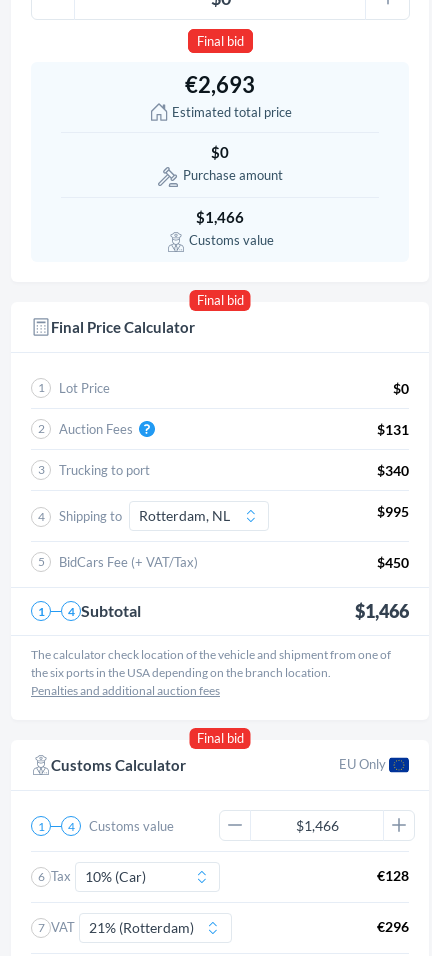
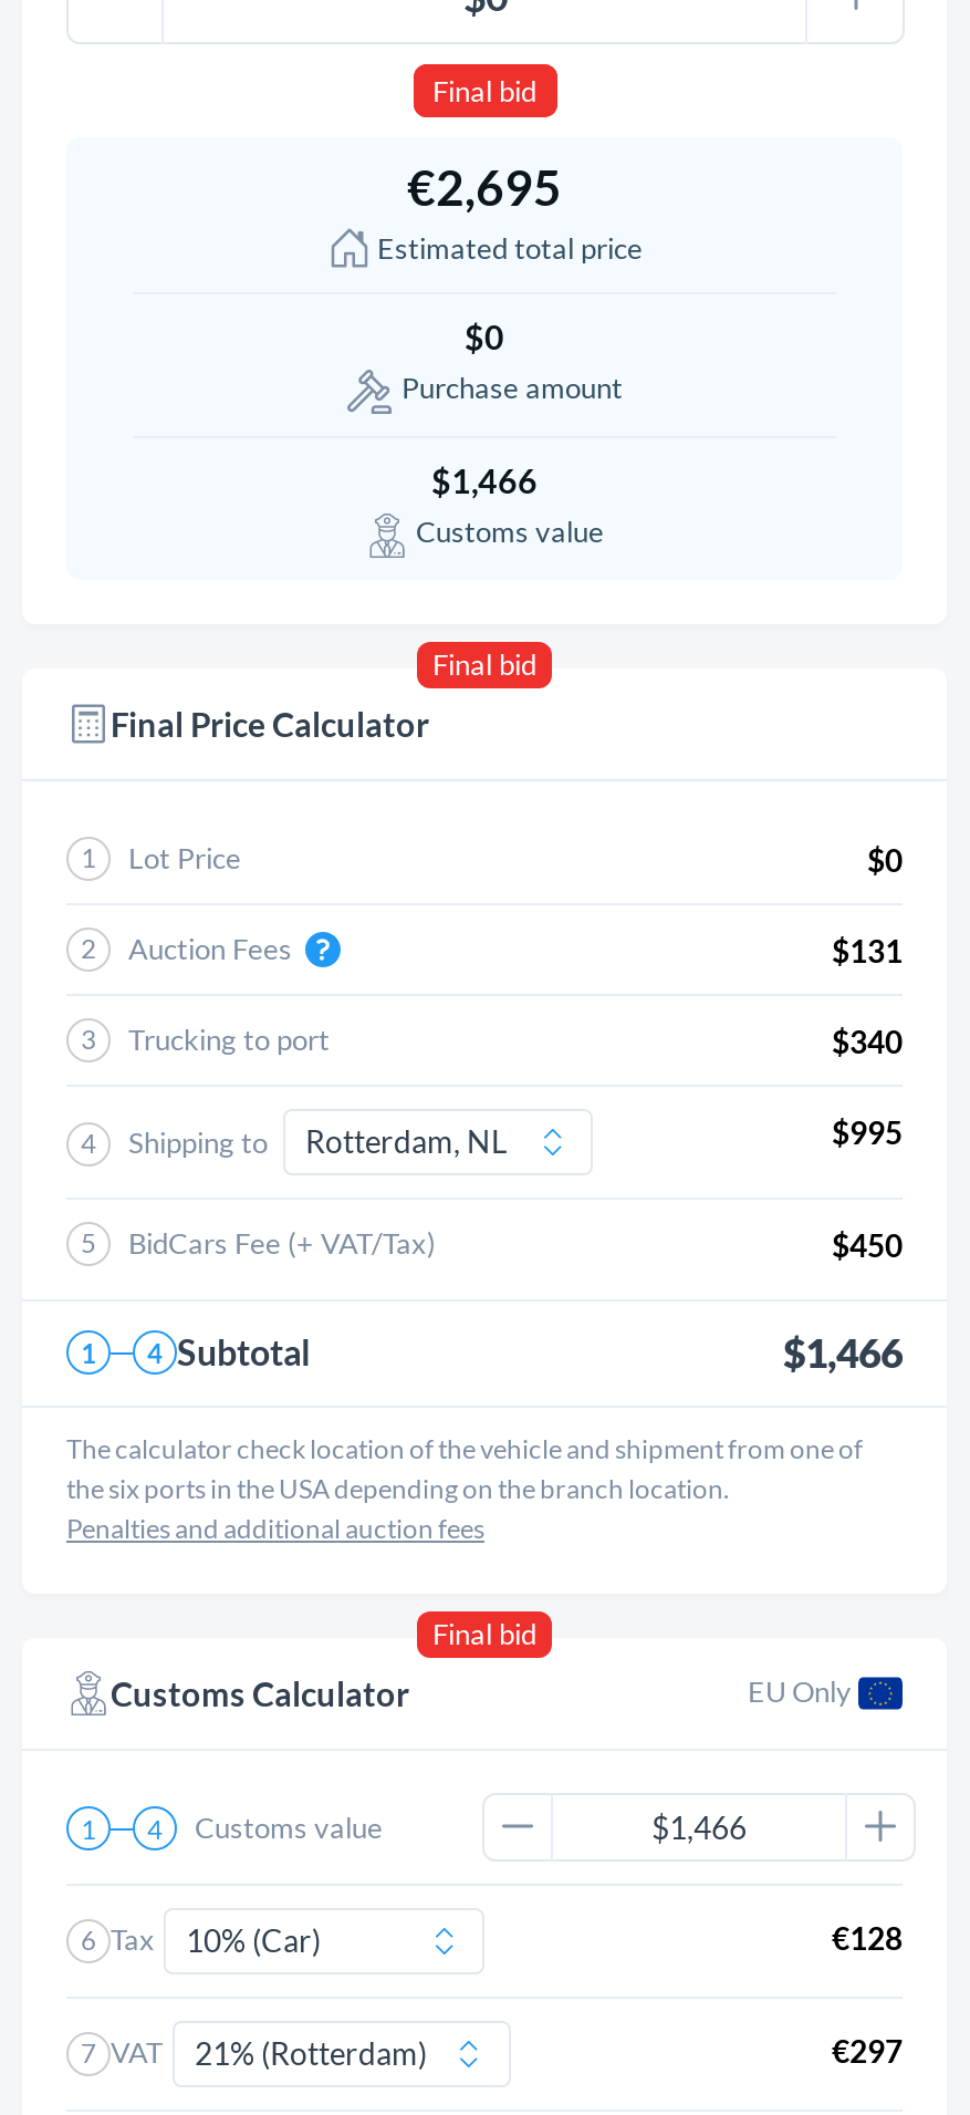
[185,71,255,98] €2,693 -> [407,158,562,217] €2,695
[377,918,409,935] €296 -> [832,2033,903,2070] €297

